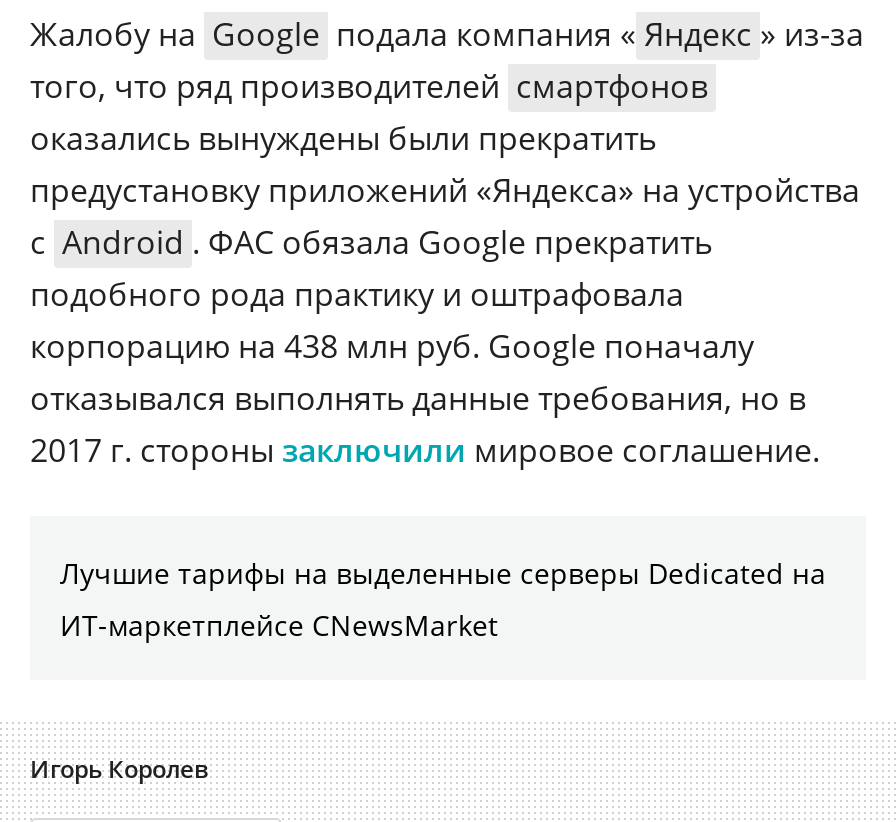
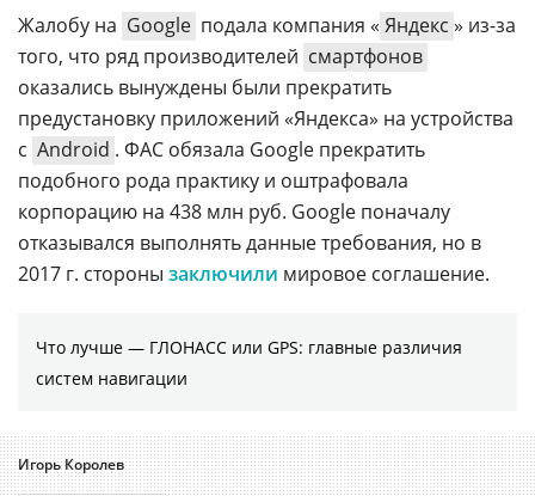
[60,554,826,644] Лучшие тарифы на выделенные серверы Dedicated на | ИТ-маркетплейсе CNewsMarket -> [36,336,462,390] Что лучше — ГЛОНАСС или GPS: главные различия | систем навигации

